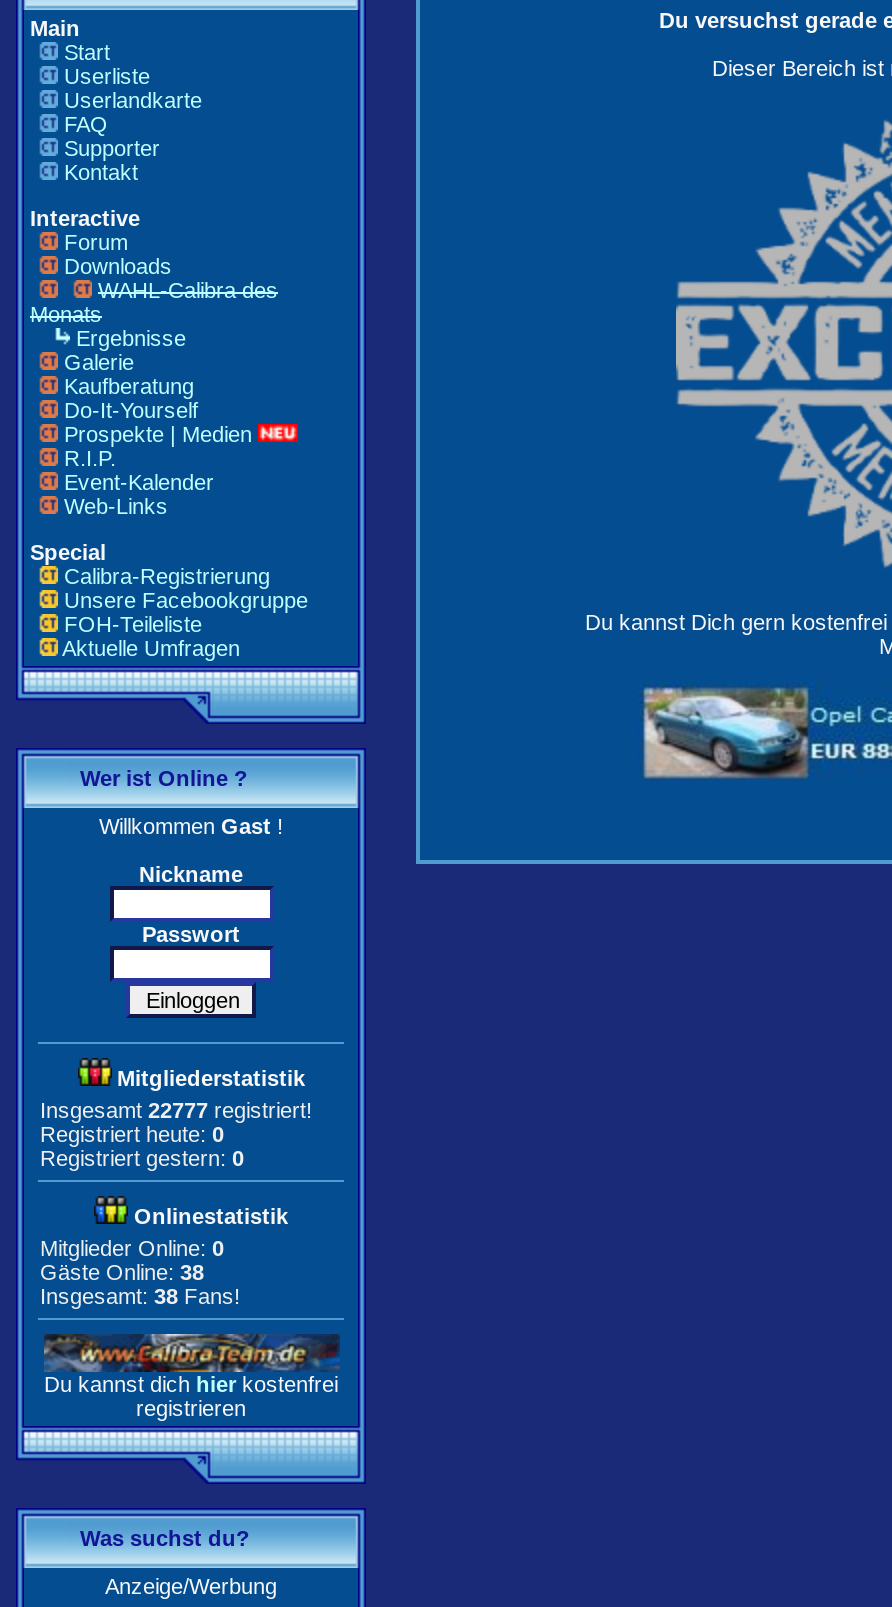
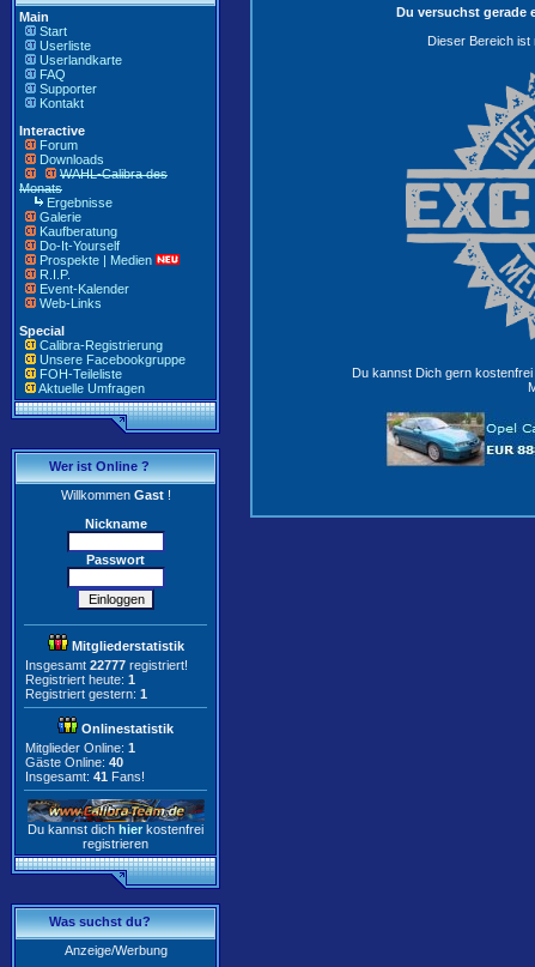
[40,1121,224,1145] Registriert heute: 0 -> [25,672,135,686] Registriert heute: 1
[40,1145,244,1169] Registriert gestern: 0 -> [25,686,147,700] Registriert gestern: 1
[40,1235,224,1259] Mitglieder Online: 0 -> [25,740,135,754] Mitglieder Online: 1
[40,1259,204,1283] Gäste Online: 38 -> [25,754,123,769] Gäste Online: 40
[40,1283,240,1307] Insgesamt: 38 Fans! -> [25,769,145,783] Insgesamt: 41 Fans!

